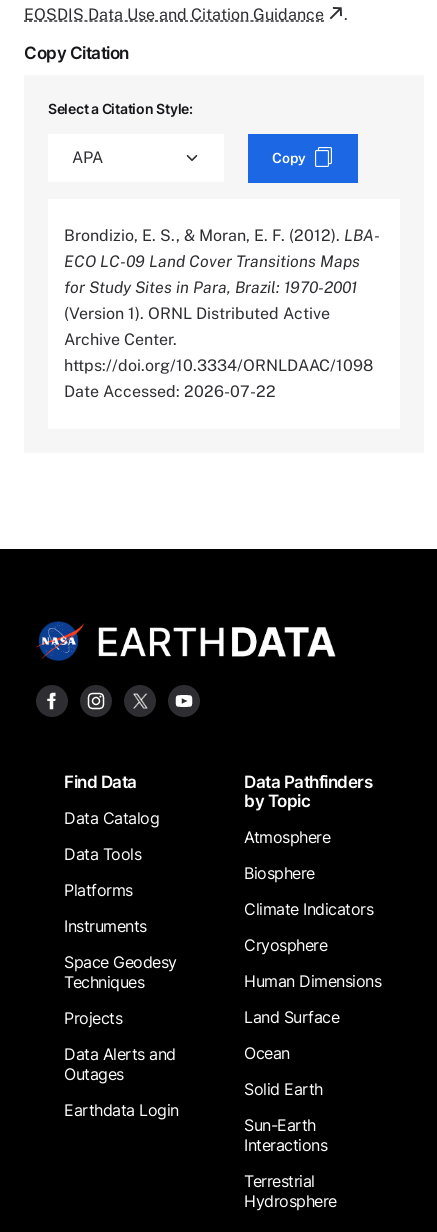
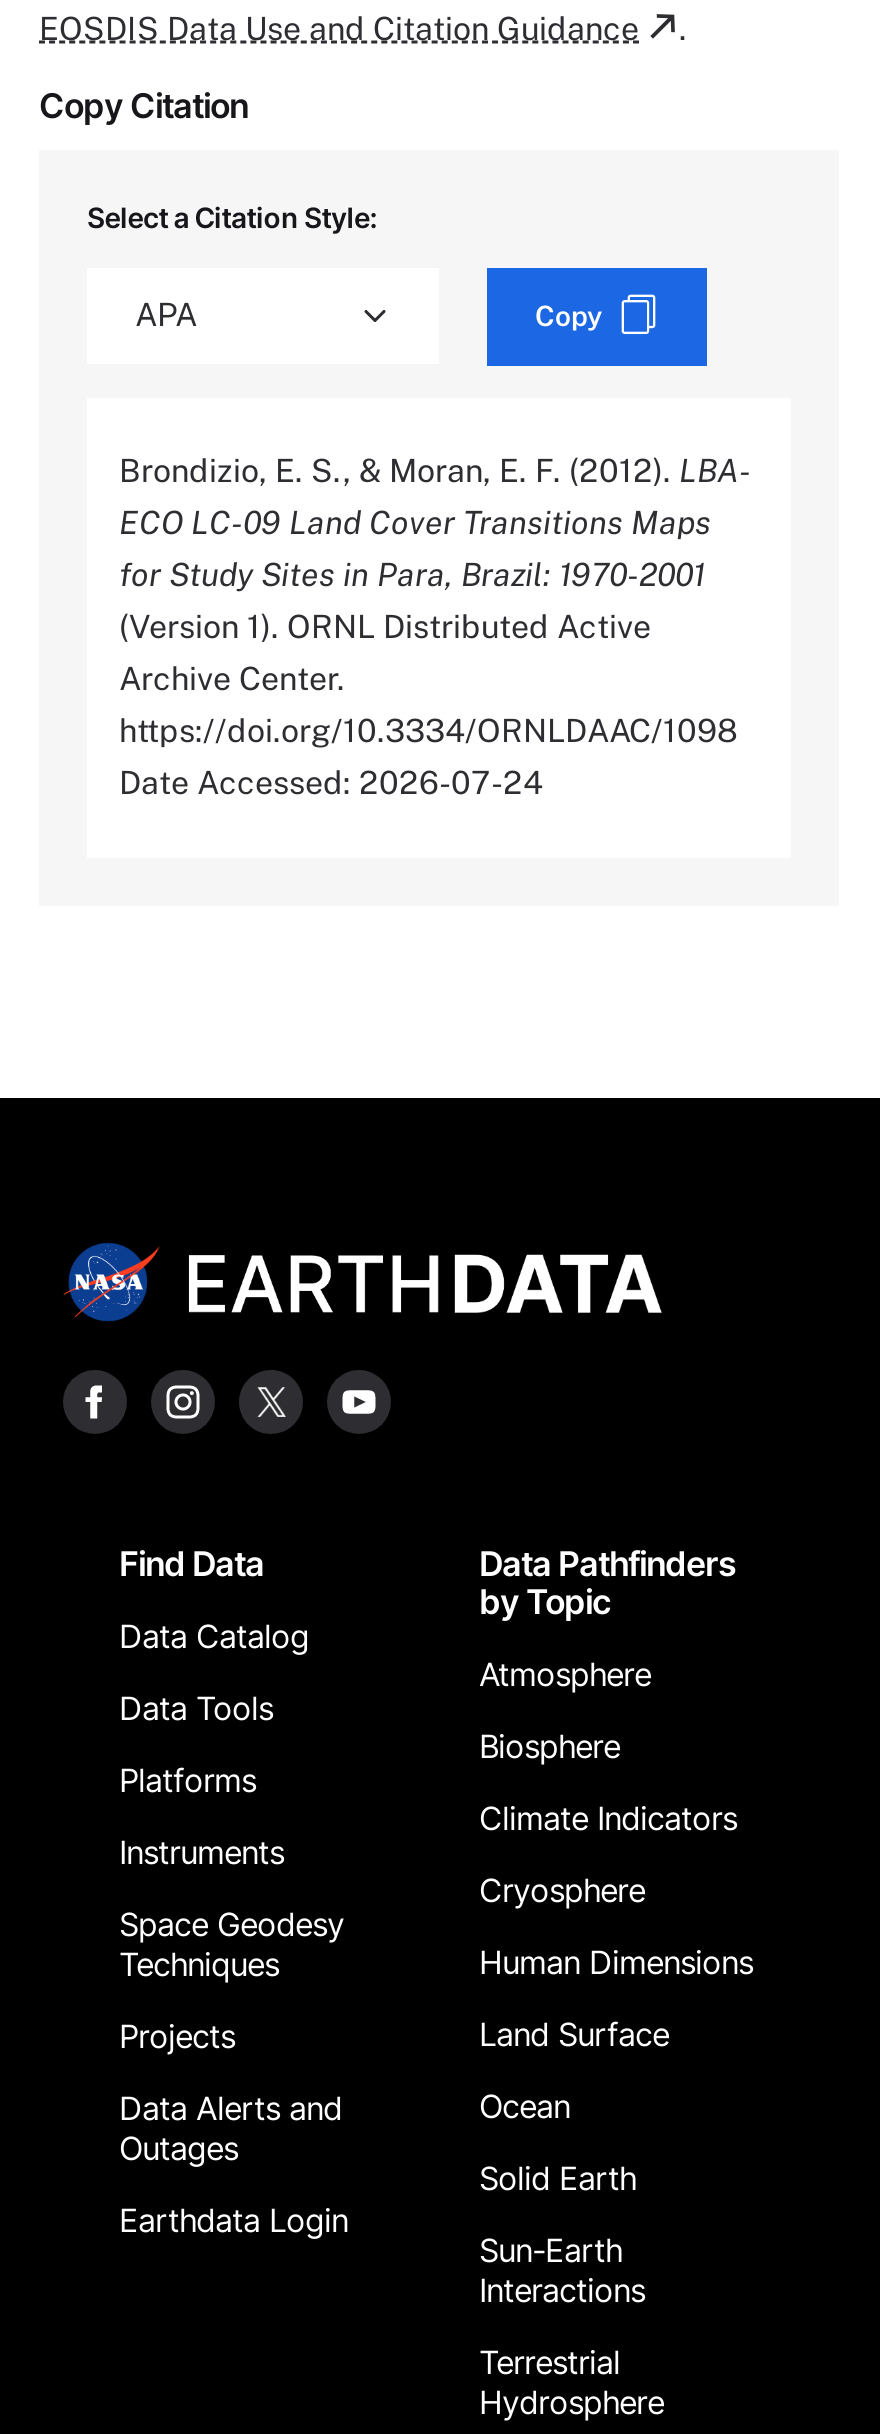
[64,382,276,401] Date Accessed: 2026-07-22 -> [119,764,543,802] Date Accessed: 2026-07-24

